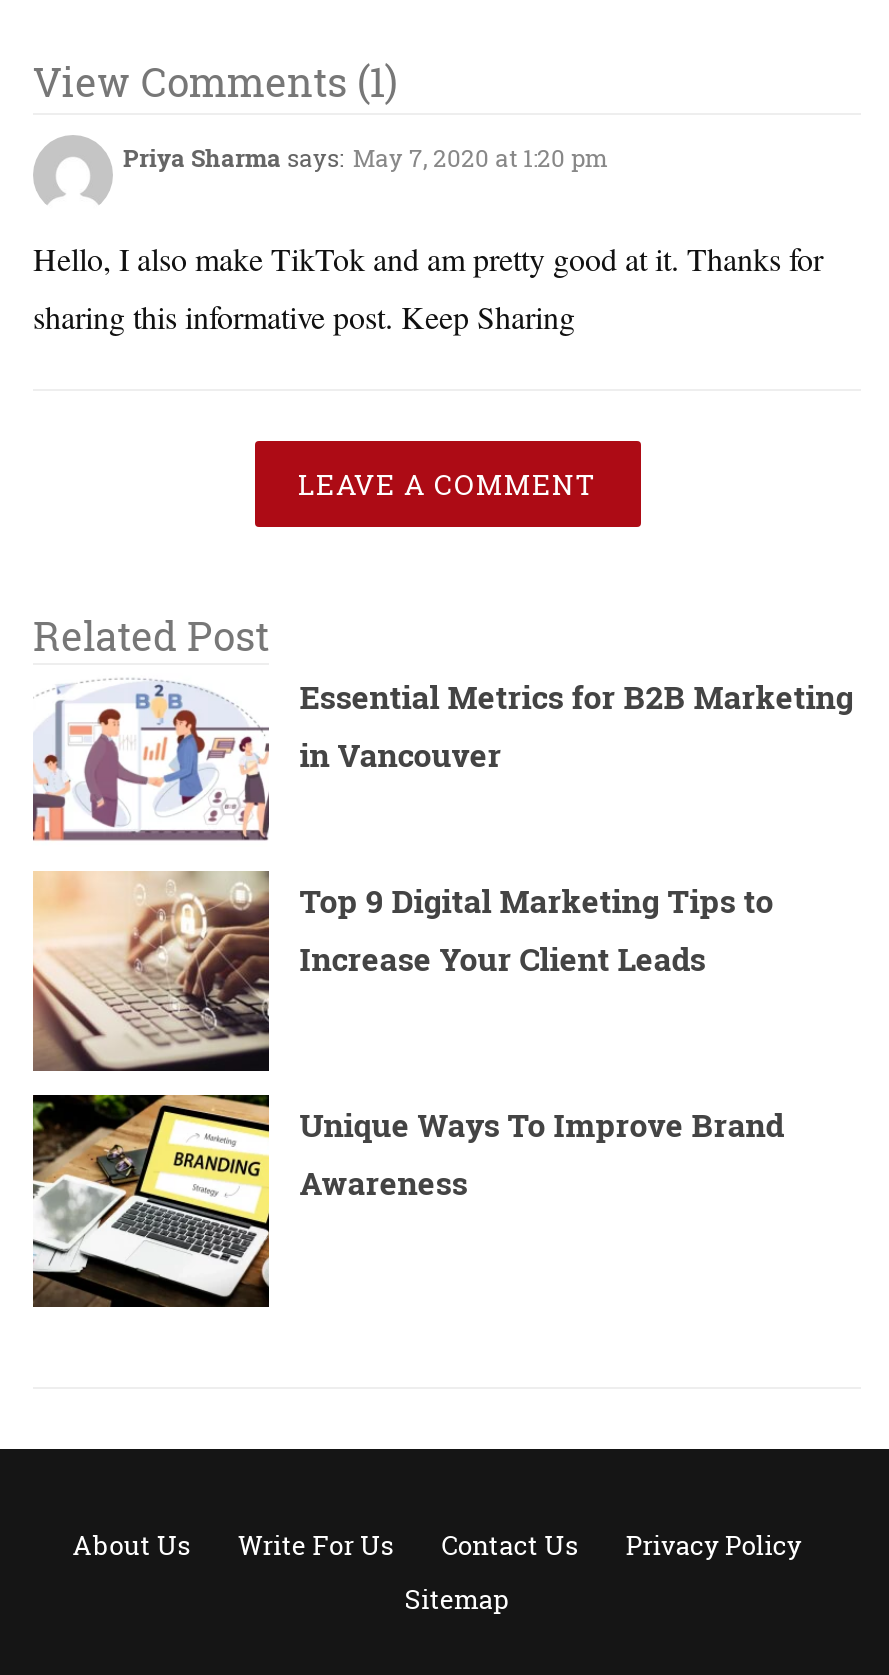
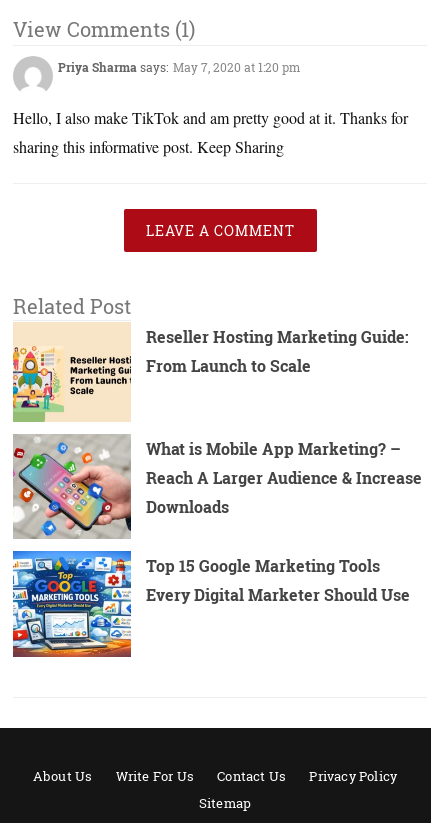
[31,669,854,841] [image] | Essential Metrics for B2B Marketing | in Vancouver -> [12,322,409,423] [image] | Reseller Hosting Marketing Guide: | From Launch to Scale
[33,863,774,1073] [image] | Top 9 Digital Marketing Tips to | Increase Your Client Leads -> [13,434,422,539] [image] | What is Mobile App Marketing? – | Reach A Larger Audience & Increase | Downloads
[31,1093,784,1309] [image] | Unique Ways To Improve Brand | Awareness -> [12,550,410,658] [image] | Top 15 Google Marketing Tools | Every Digital Marketer Should Use

